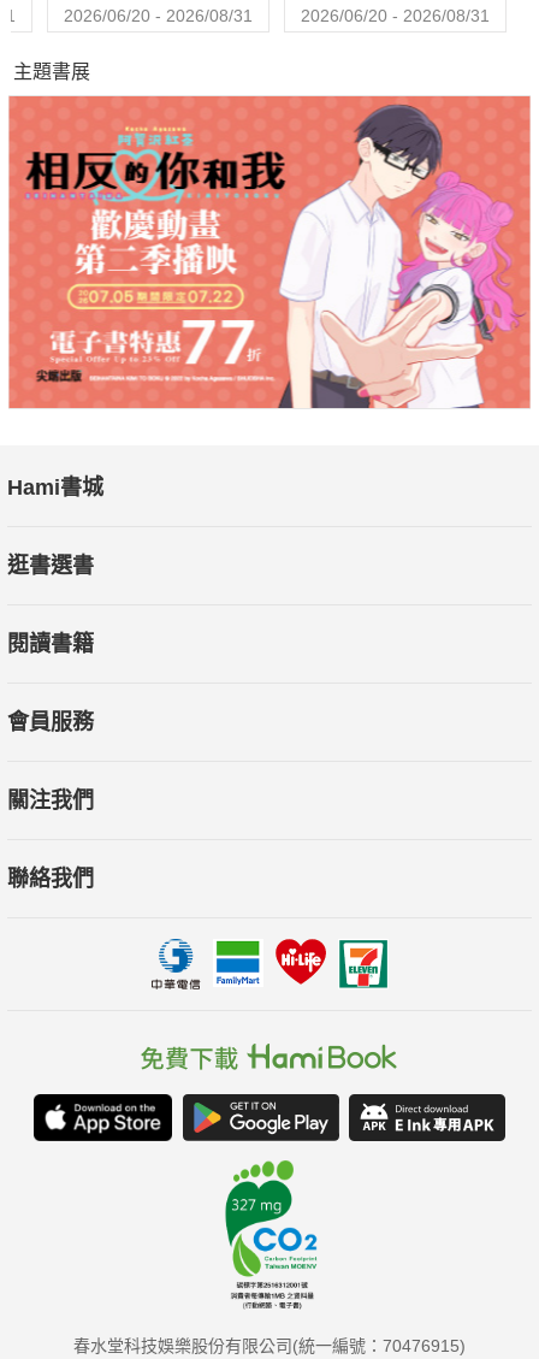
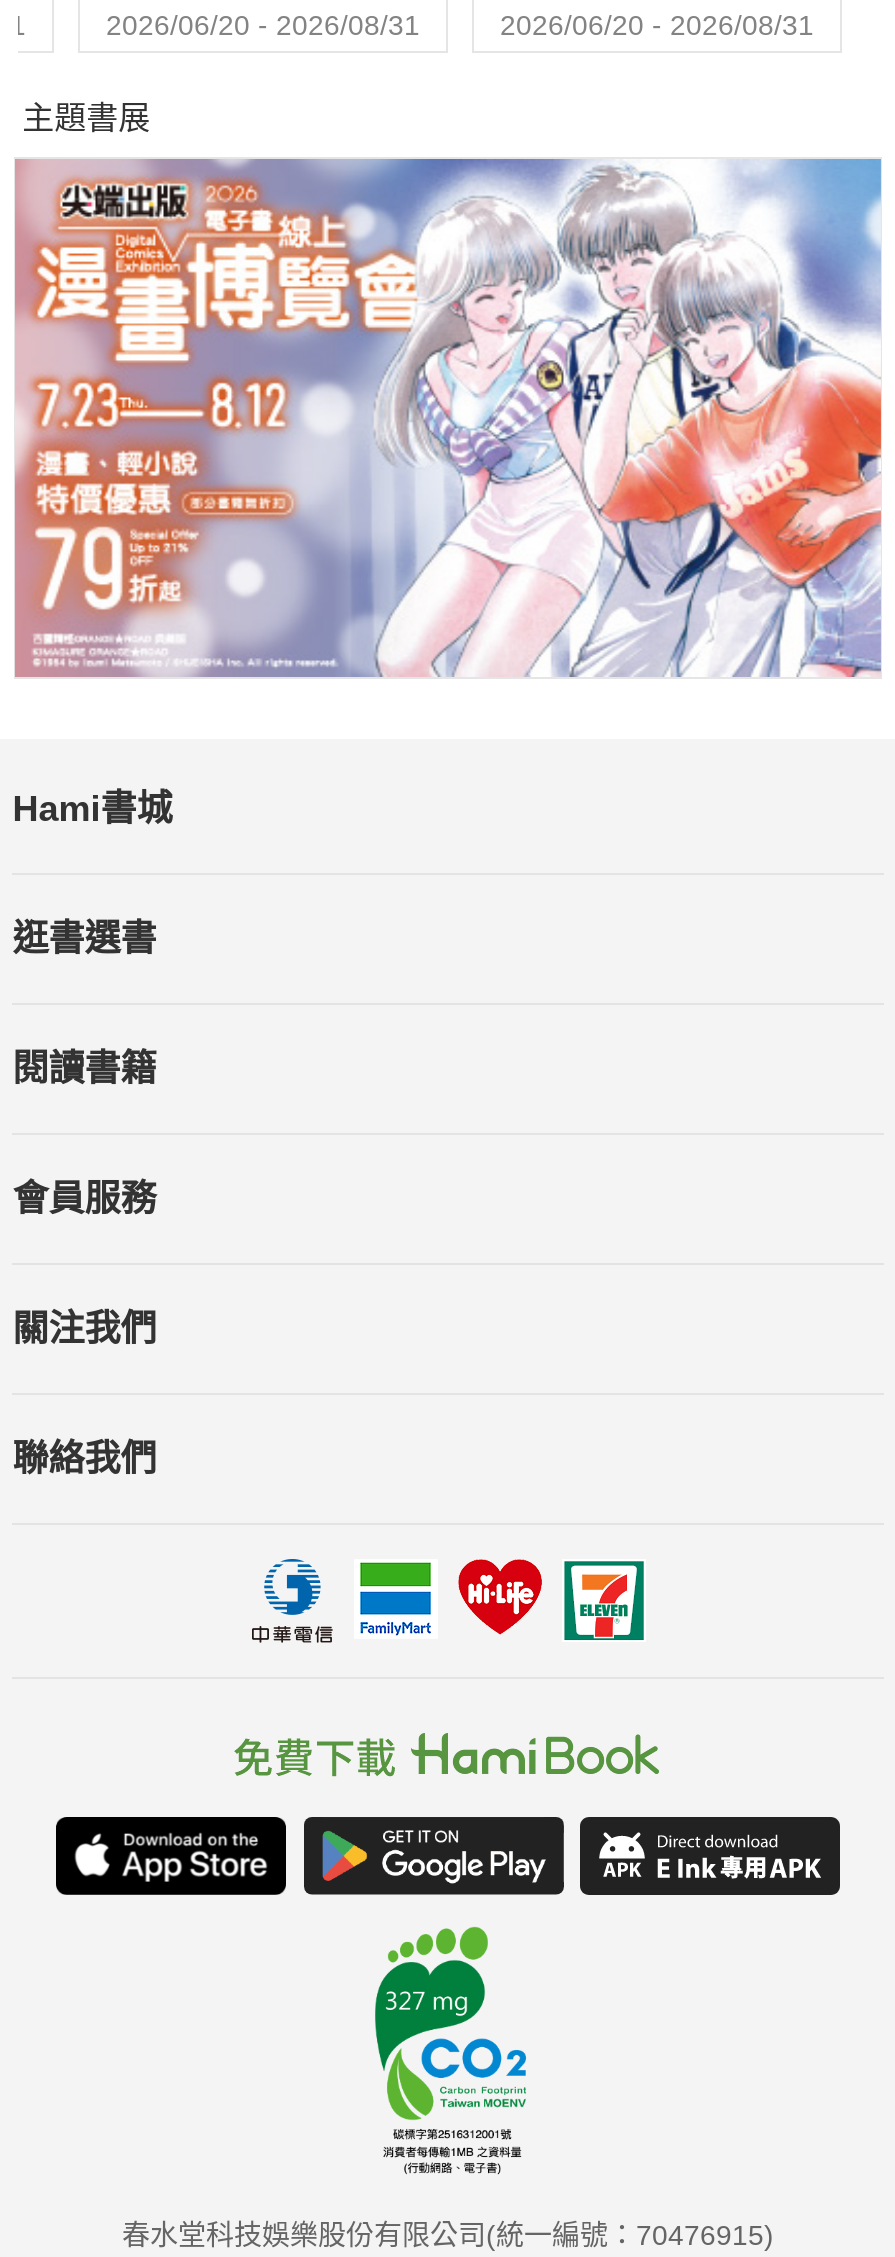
[8,95,531,409] [image] -> [16,157,882,679] [image]

